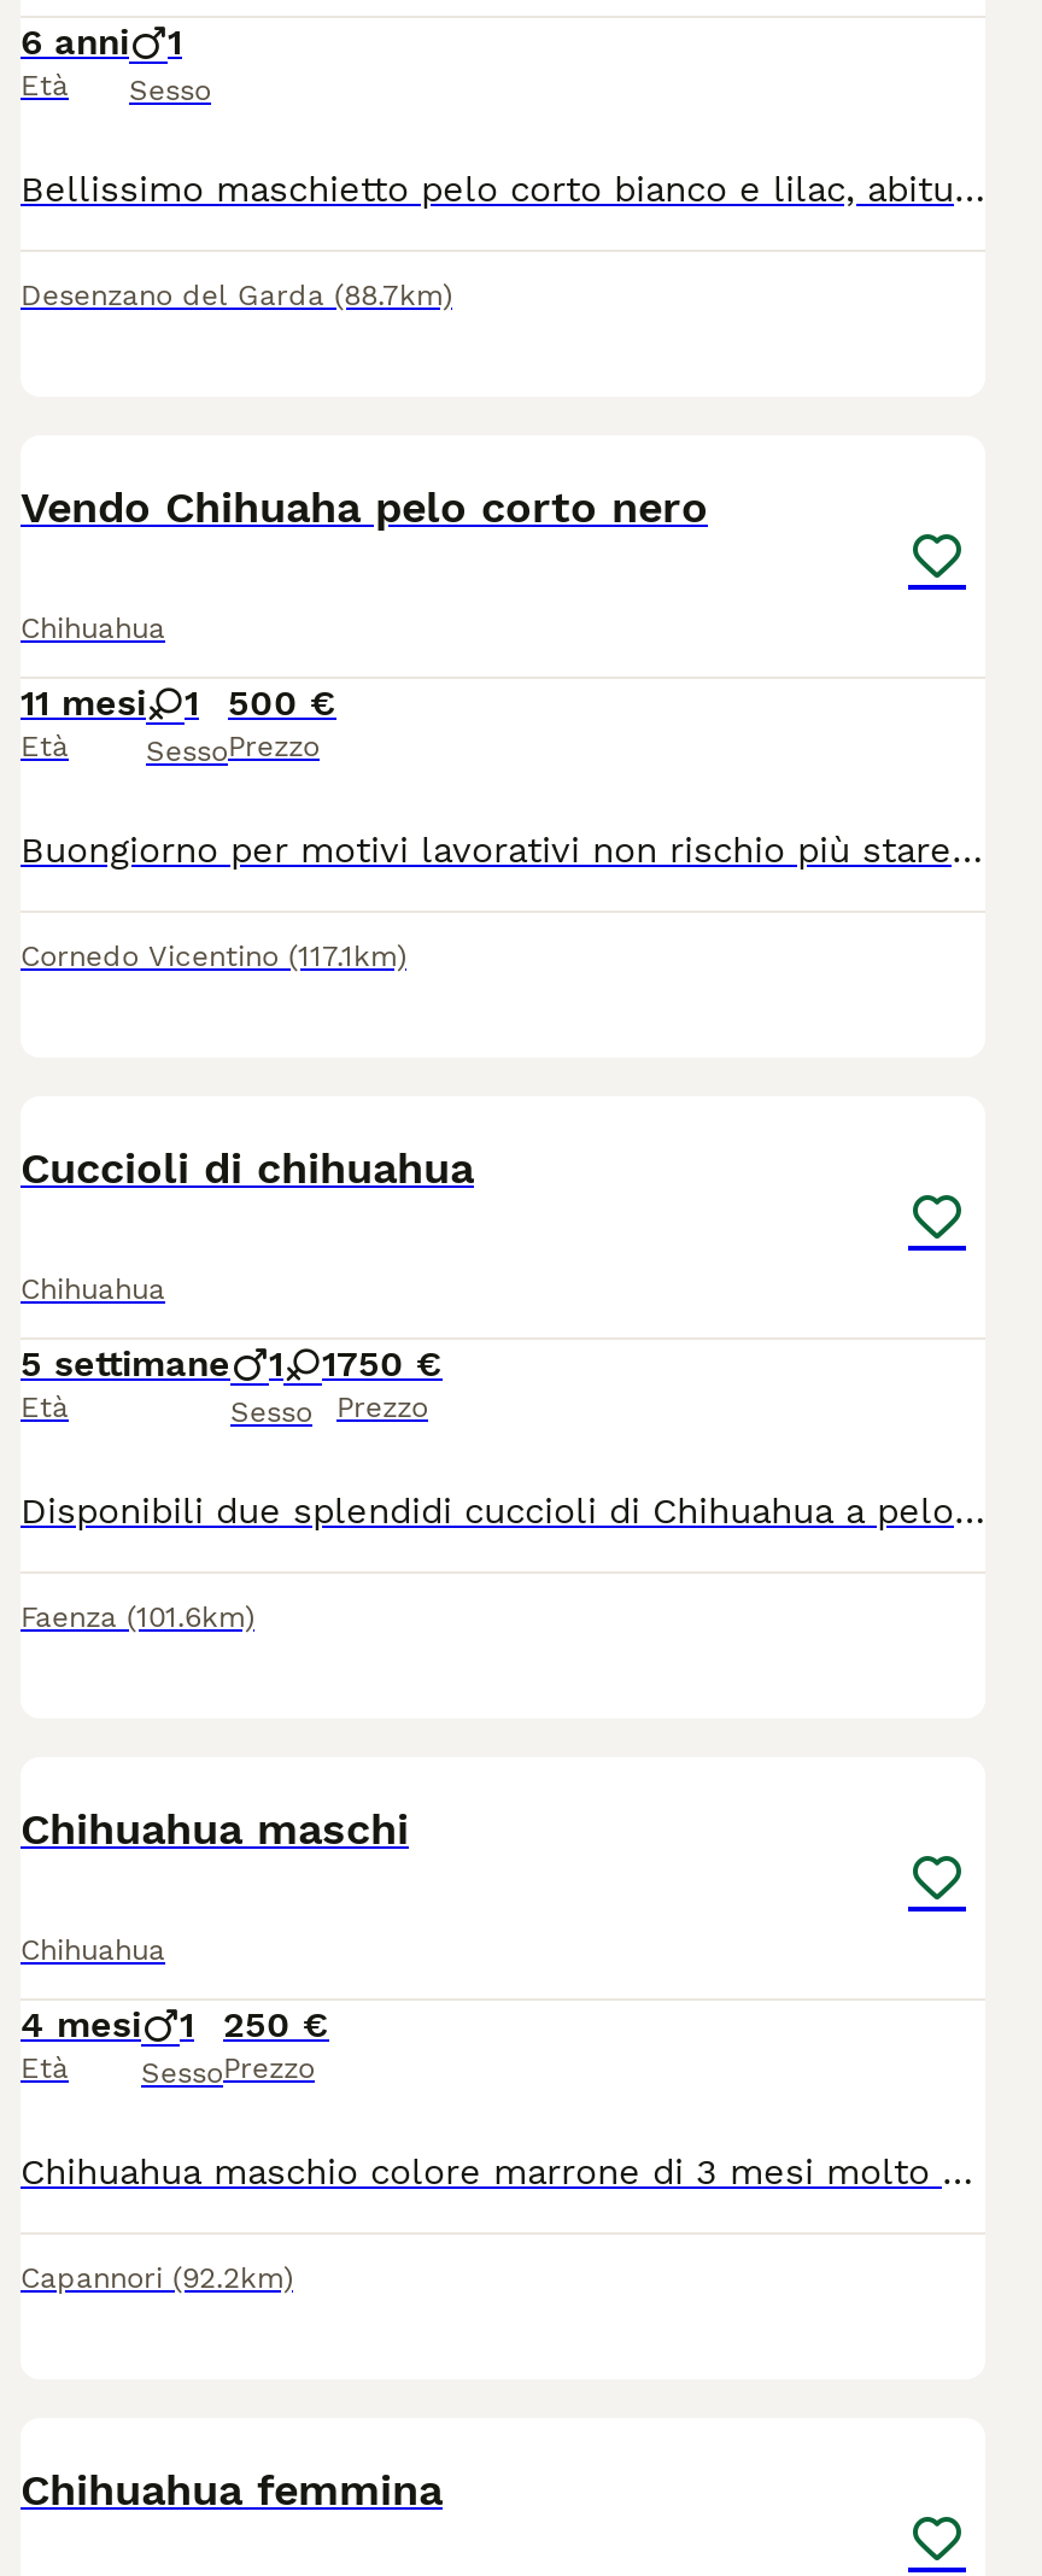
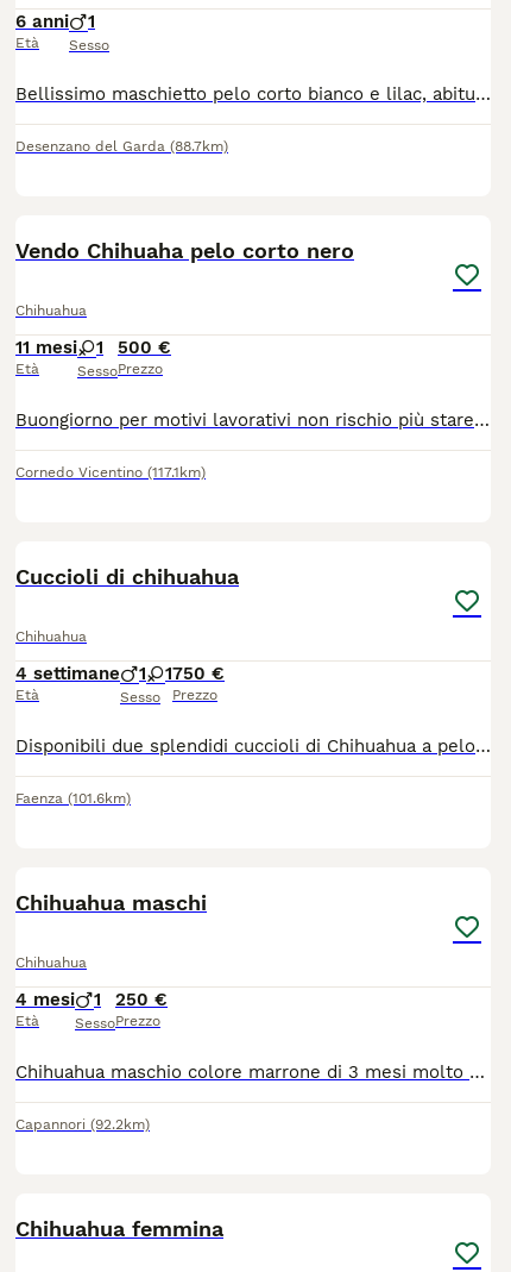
[21,1342,230,1386] 5 settimane -> [15,663,120,684] 4 settimane

